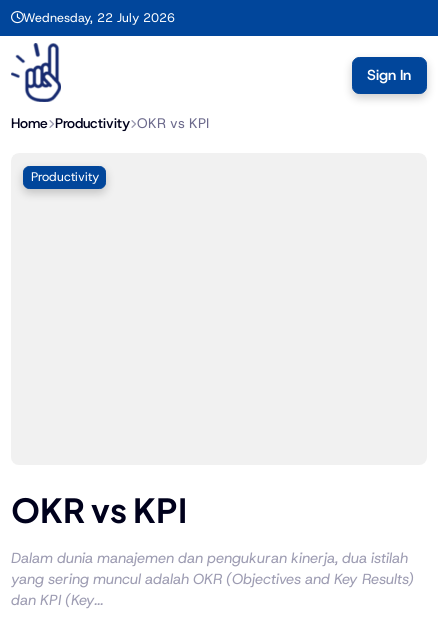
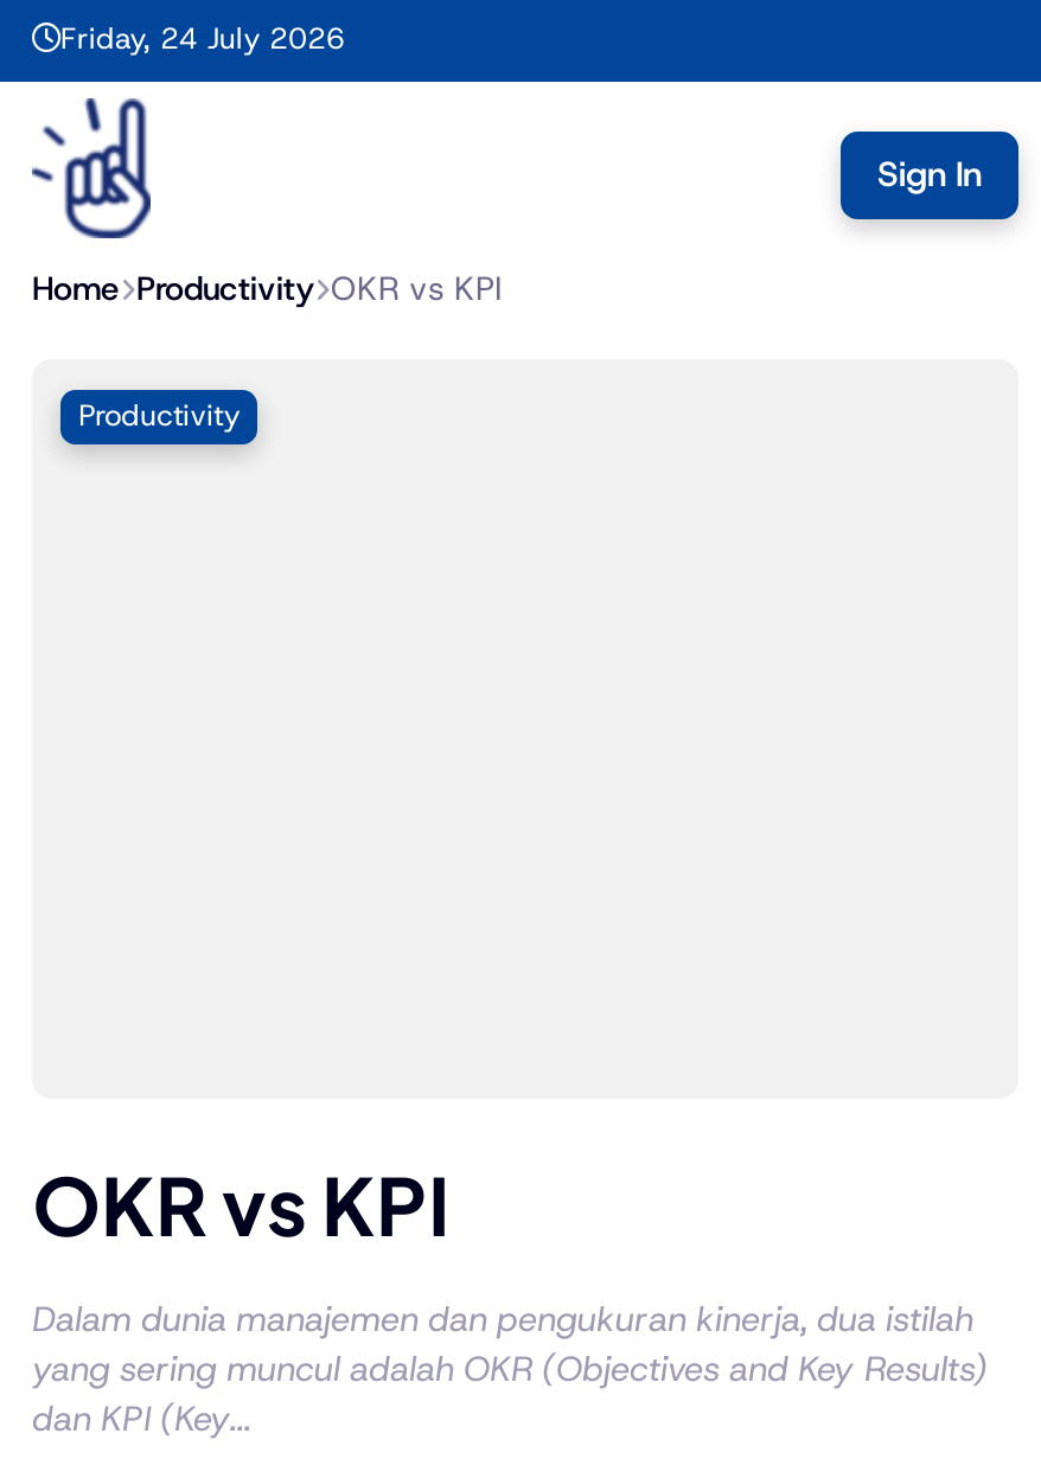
[23,9,175,26] Wednesday, 22 July 2026 -> [60,17,345,58] Friday, 24 July 2026

